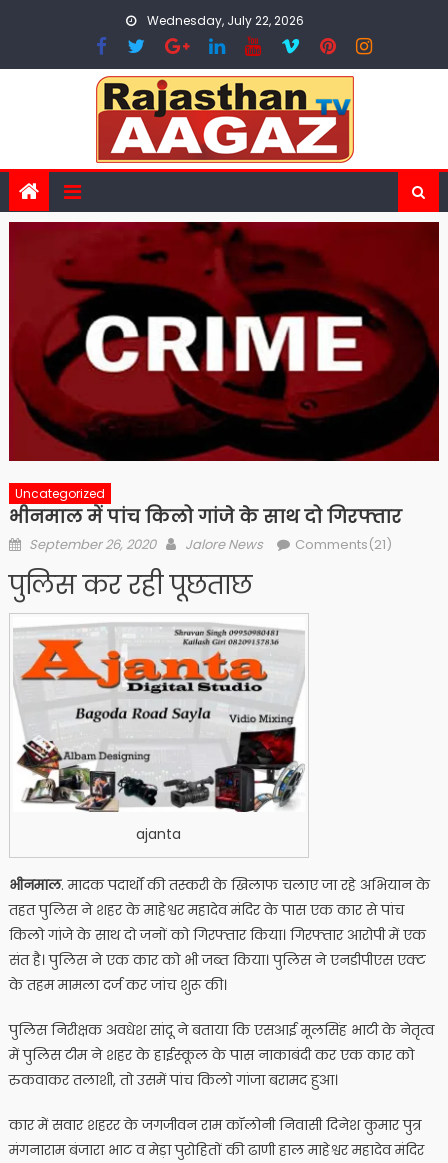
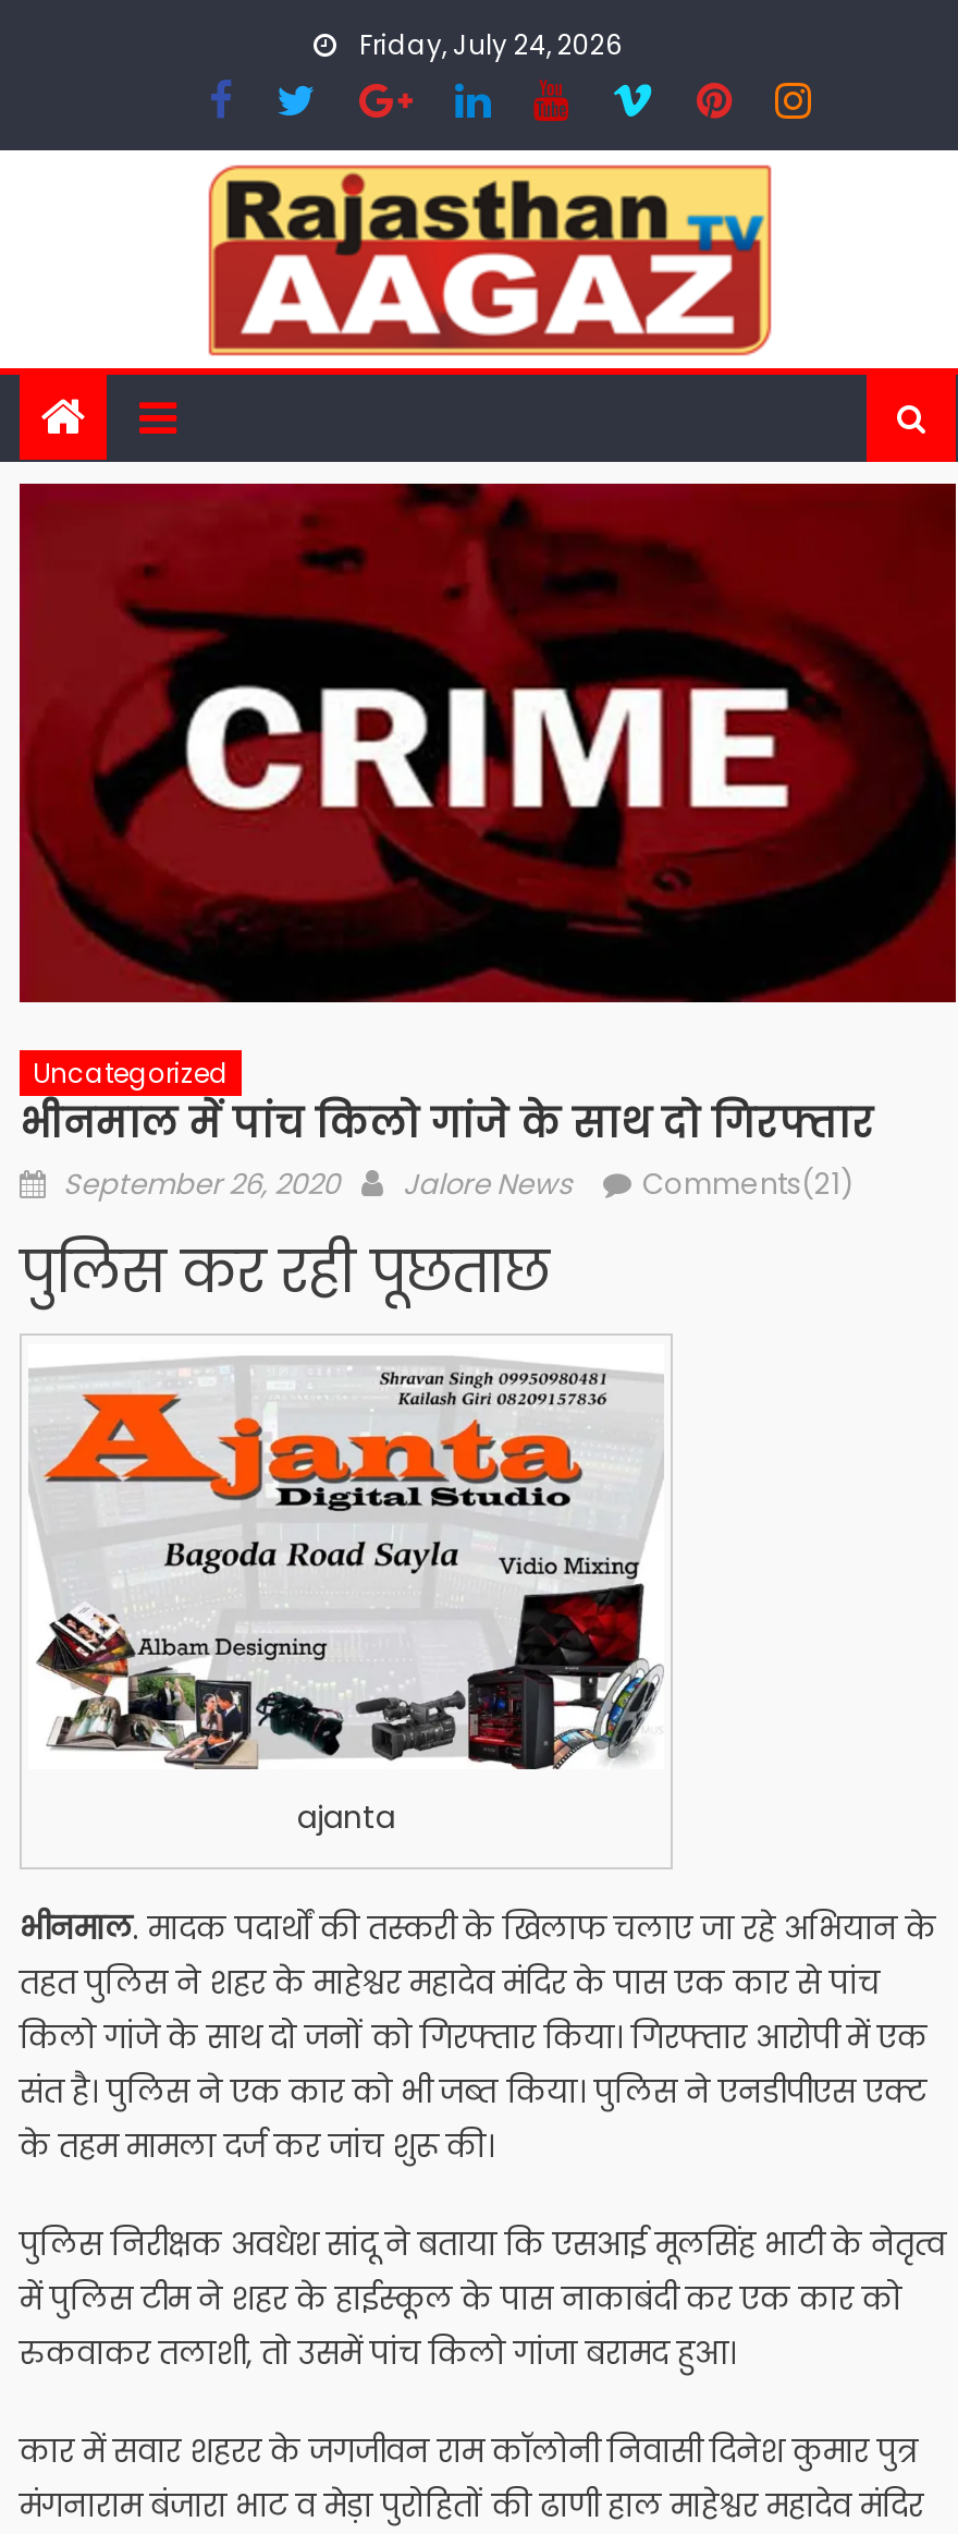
[144,12,304,29] Wednesday, July 22, 2026 -> [353,26,623,63] Friday, July 24, 2026

